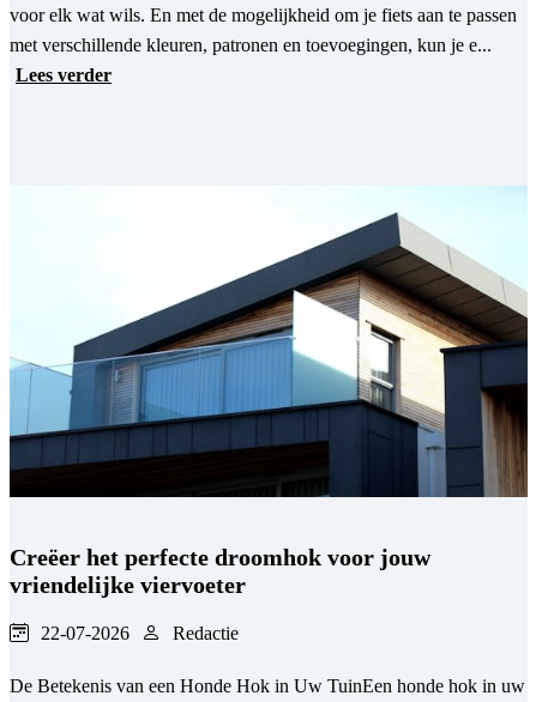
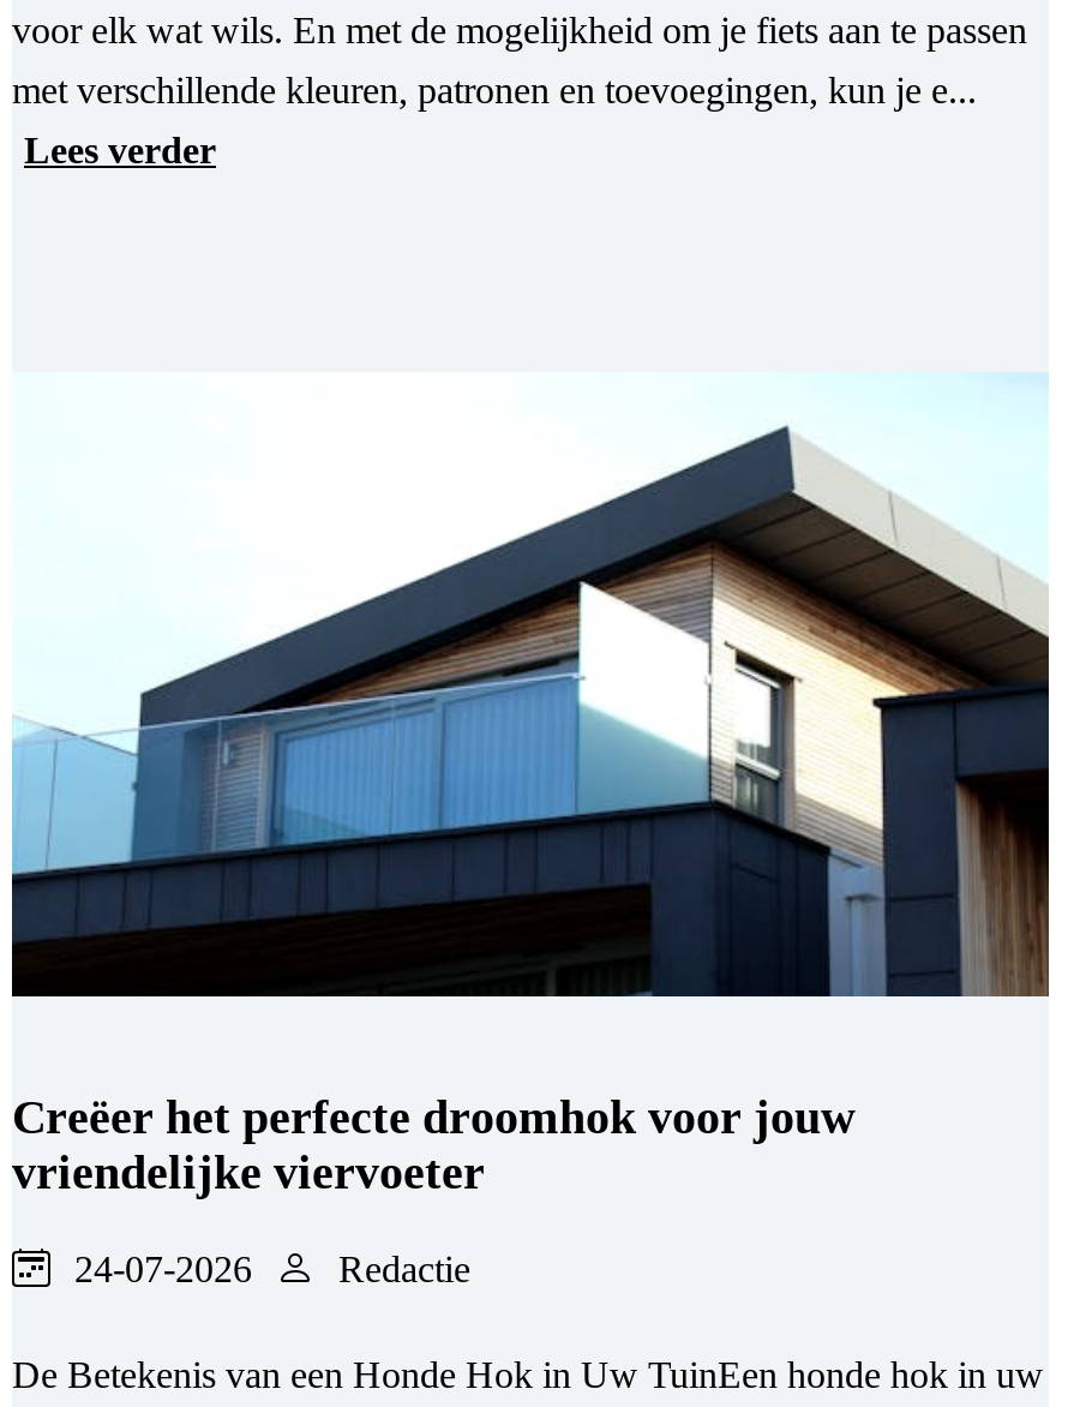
[41,623,130,644] 22-07-2026 -> [74,1249,252,1290] 24-07-2026

